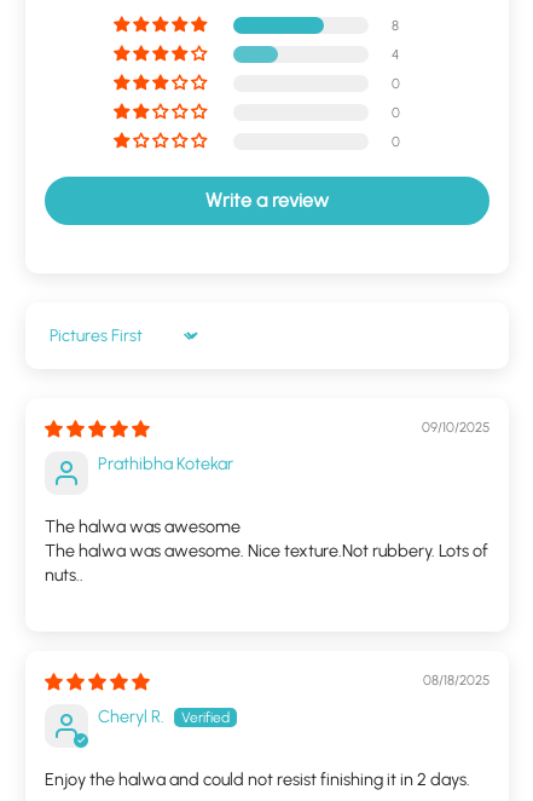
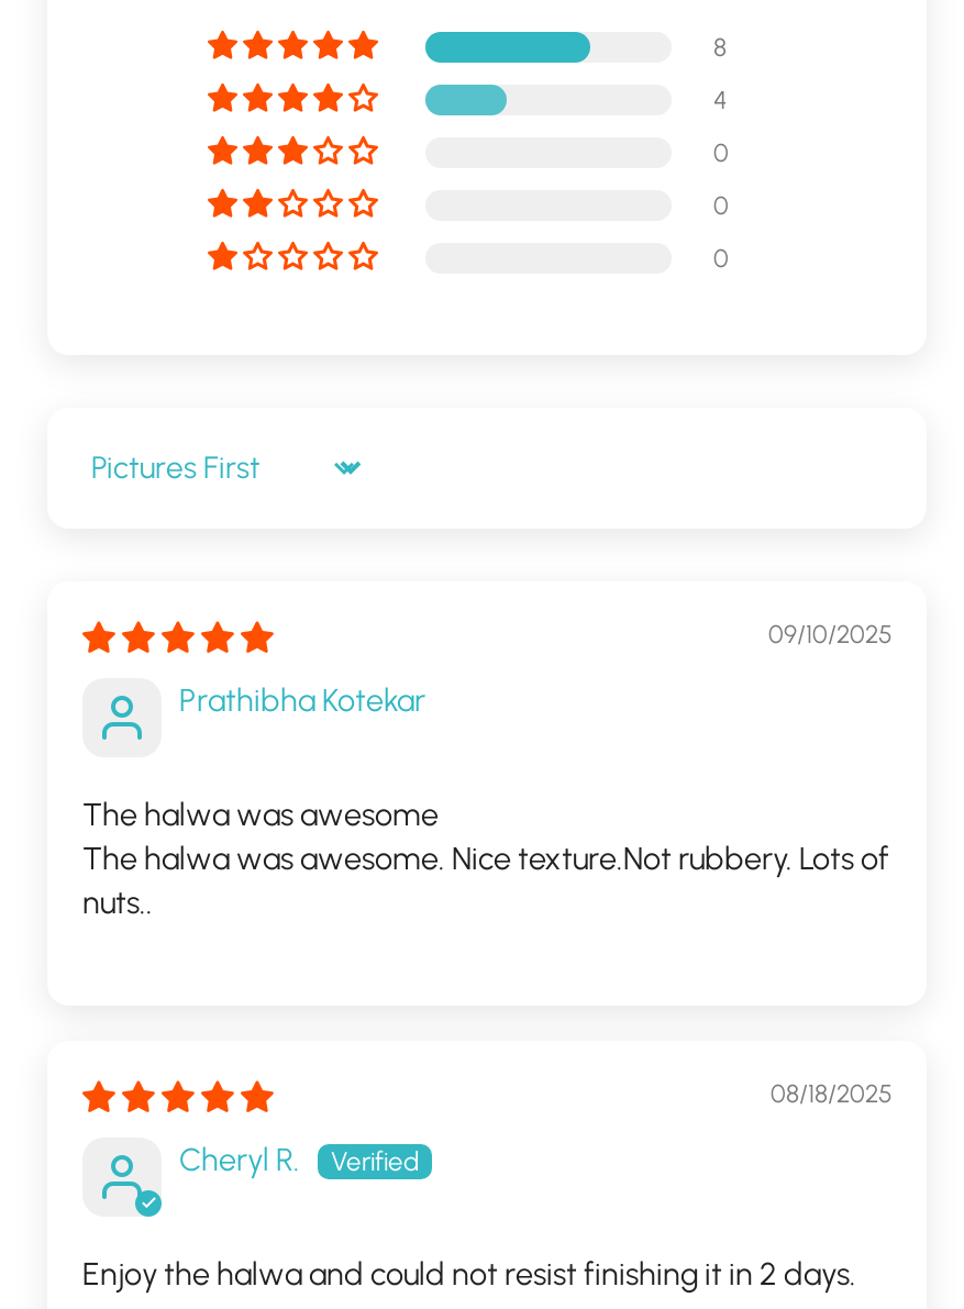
[205,189,329,212] Write a review -> none

